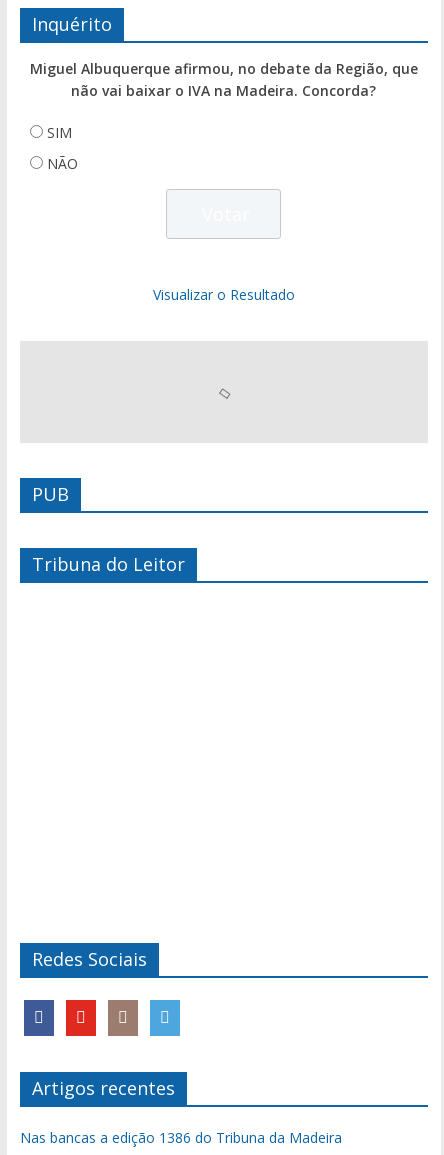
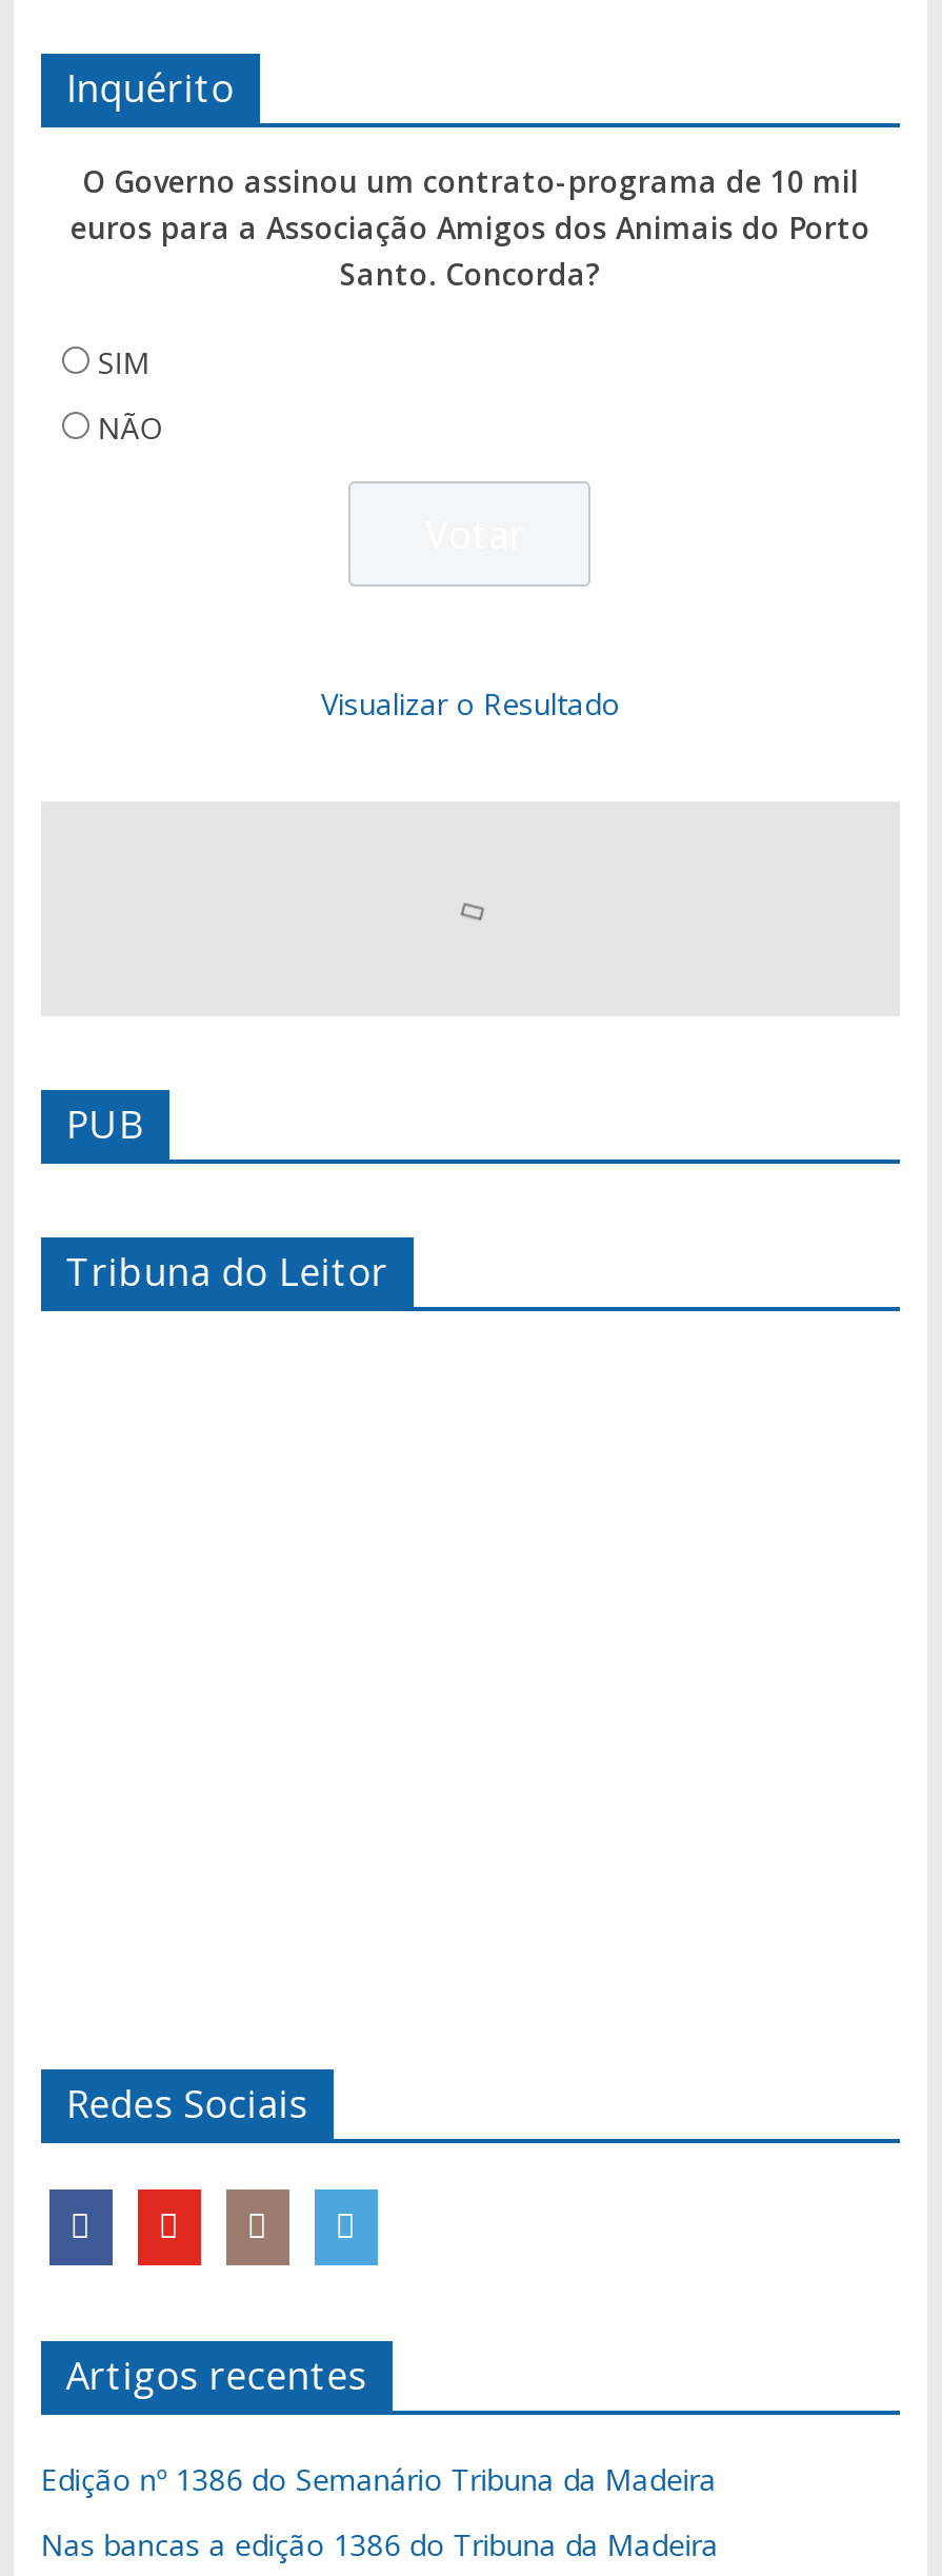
[30,59,418,100] Miguel Albuquerque afirmou, no debate da Região, que | não vai baixar o IVA na Madeira. Concorda? -> [71,162,870,295] O Governo assinou um contrato-programa de 10 mil | euros para a Associação Amigos dos Animais do Porto | Santo. Concorda?
none -> [41,2460,716,2500] Edição nº 1386 do Semanário Tribuna da Madeira

